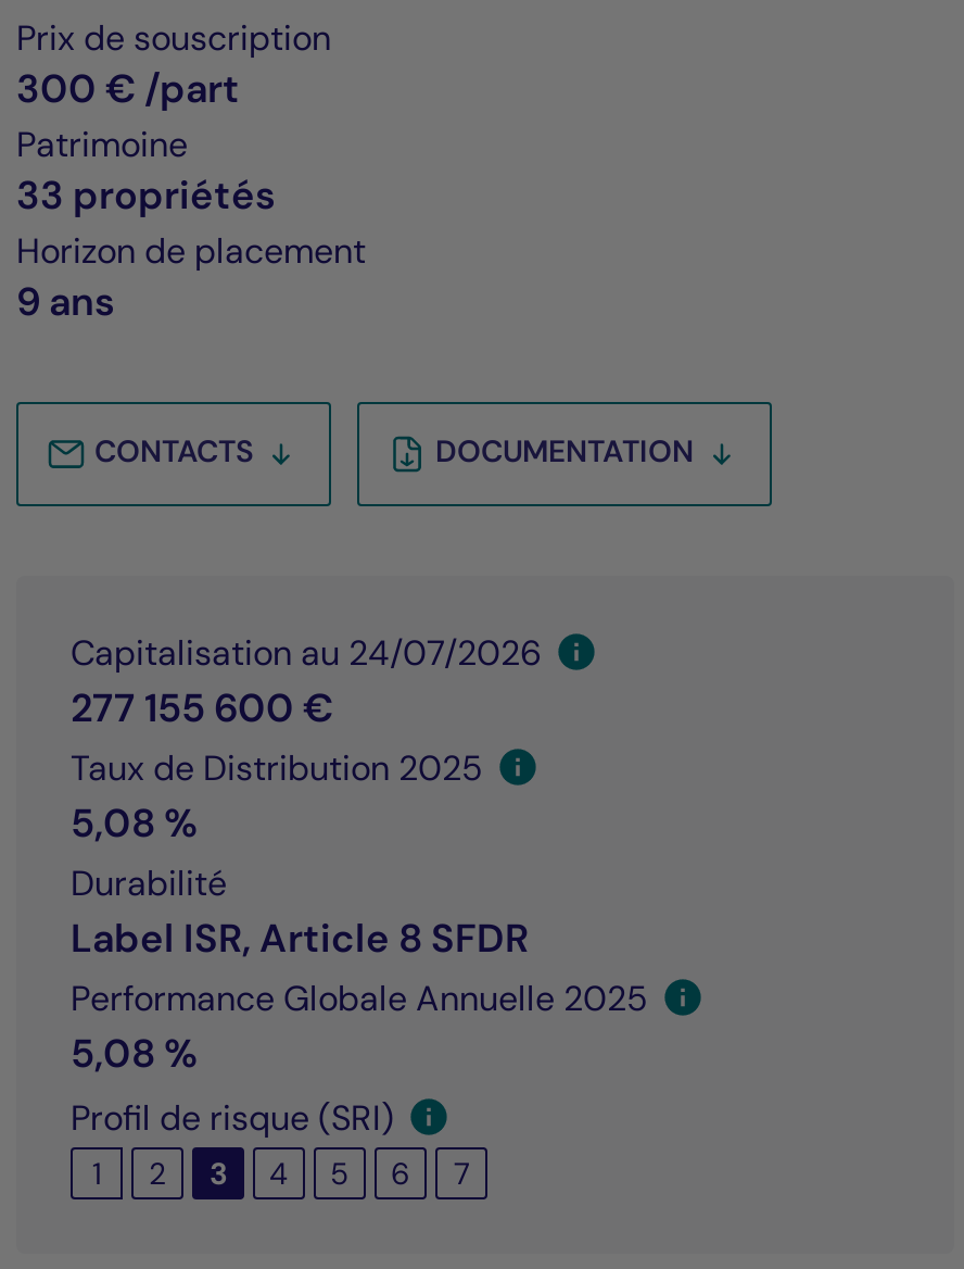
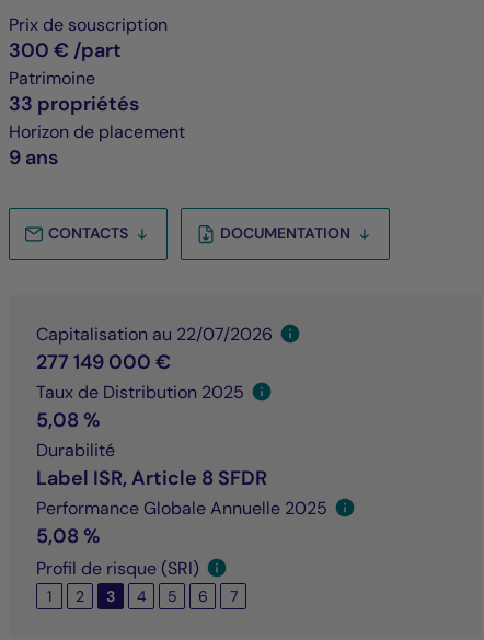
[71,630,550,676] Capitalisation au 24/07/2026 -> [36,323,277,346] Capitalisation au 22/07/2026
[71,682,333,734] 277 155 600 € -> [36,349,171,375] 277 149 000 €

